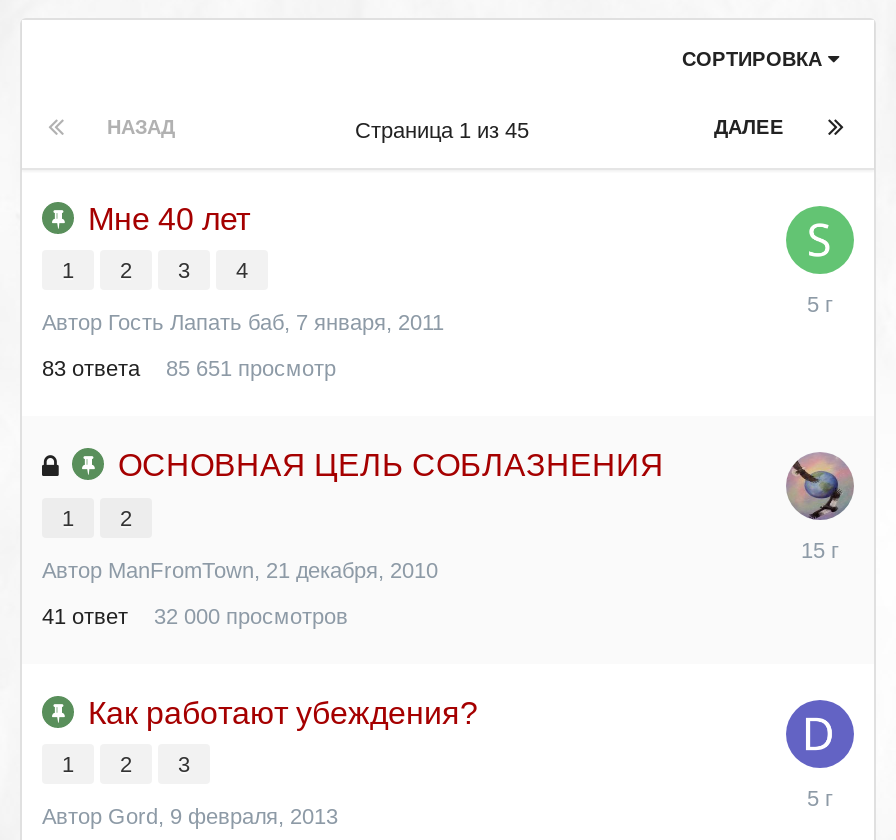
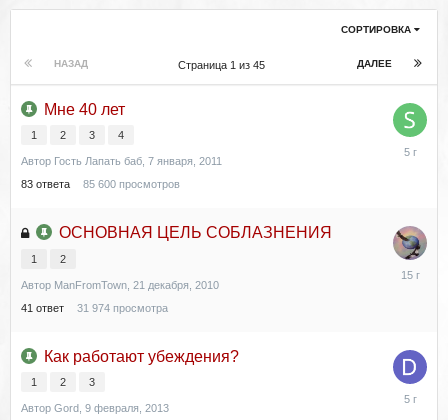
[42,356,336,380] 83 ответа 85 651 просмотр -> [21,178,180,190] 83 ответа 85 600 просмотров
[42,604,348,628] 41 ответ 32 000 просмотров -> [21,302,168,314] 41 ответ 31 974 просмотра

